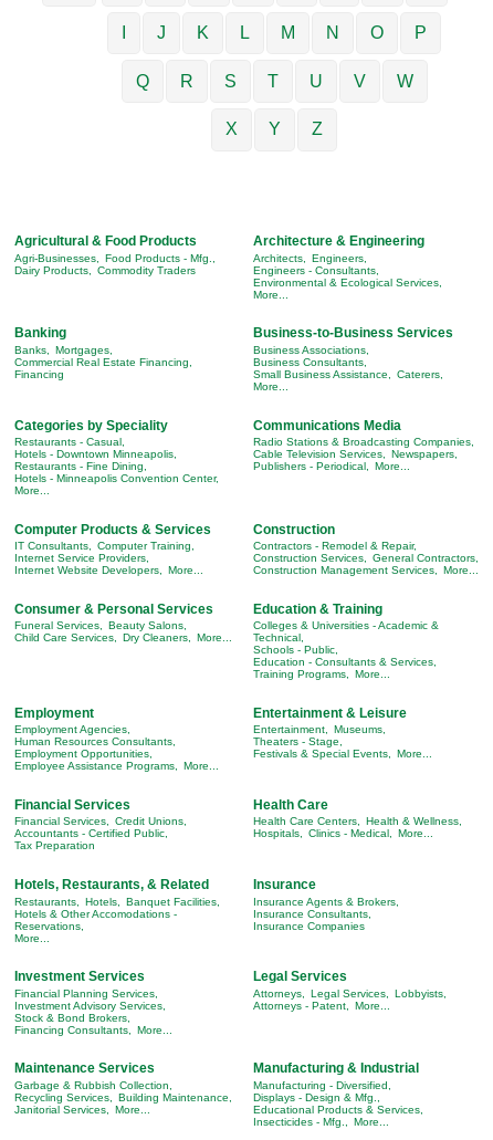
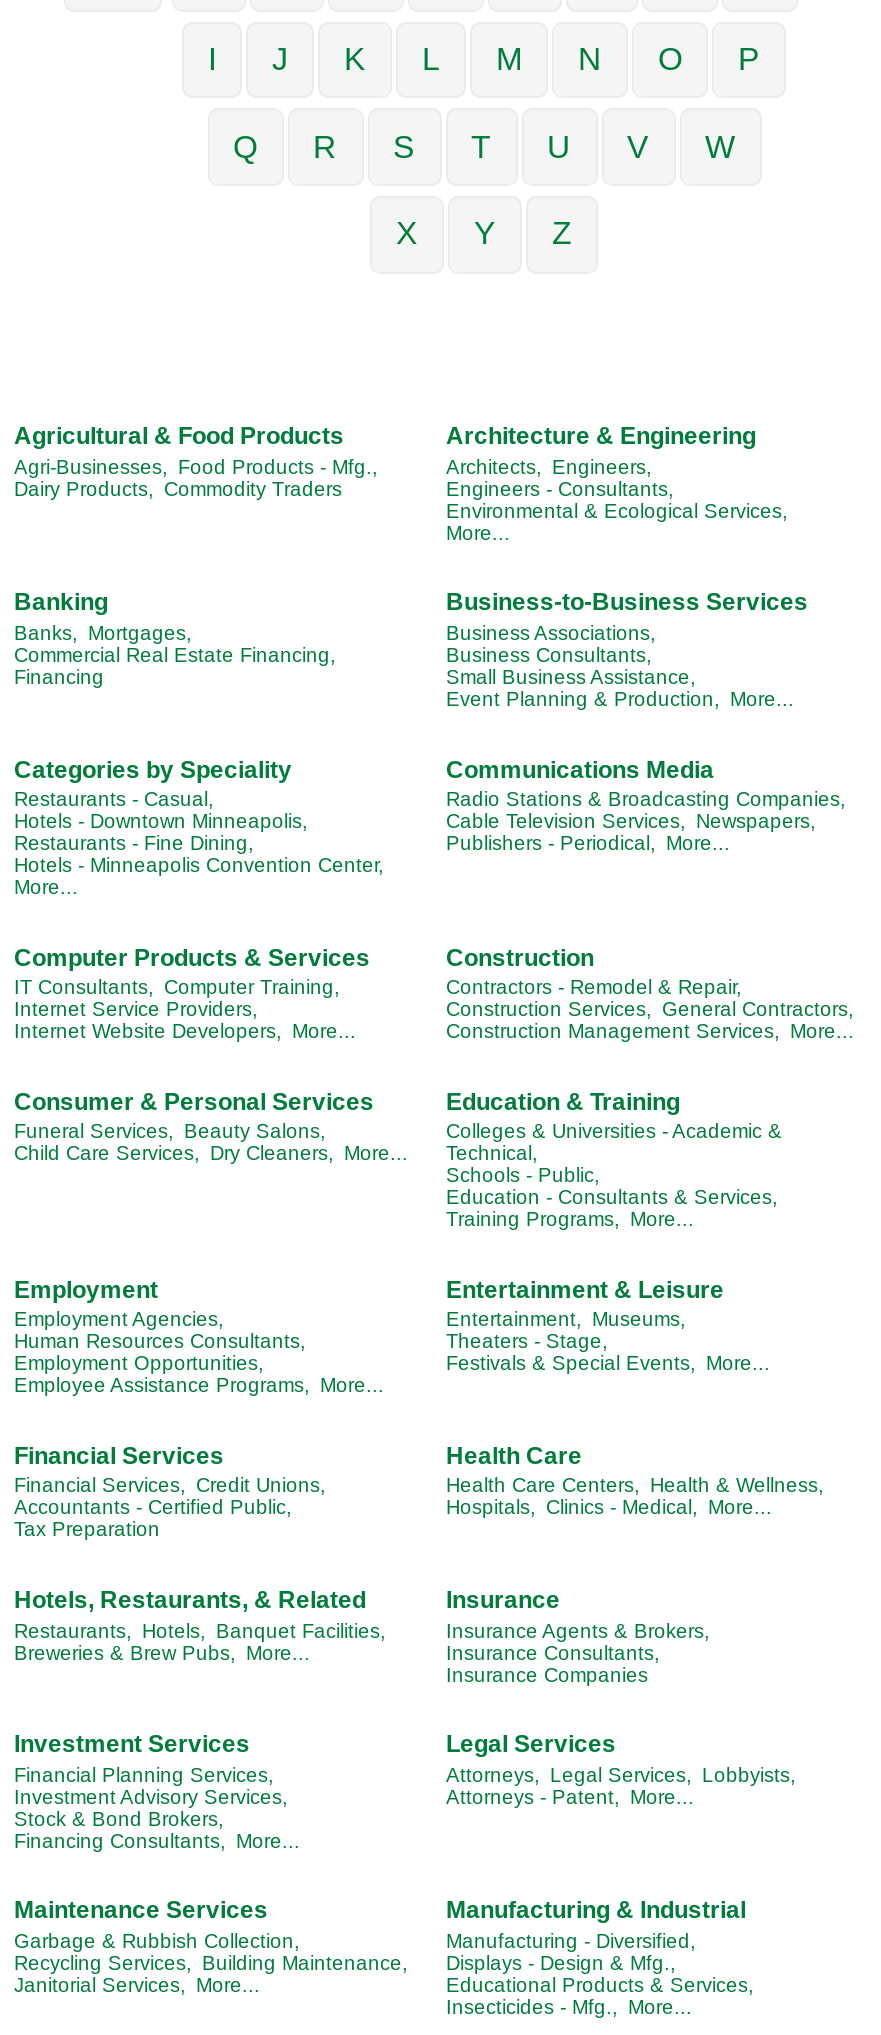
[253,368,443,393] Small Business Assistance, Caterers, | More... -> [446,666,794,710] Small Business Assistance, | Event Planning & Production, More...
[14,907,177,944] Hotels & Other Accomodations - | Reservations, | More... -> [14,1641,310,1663] Breweries & Brew Pubs, More...

